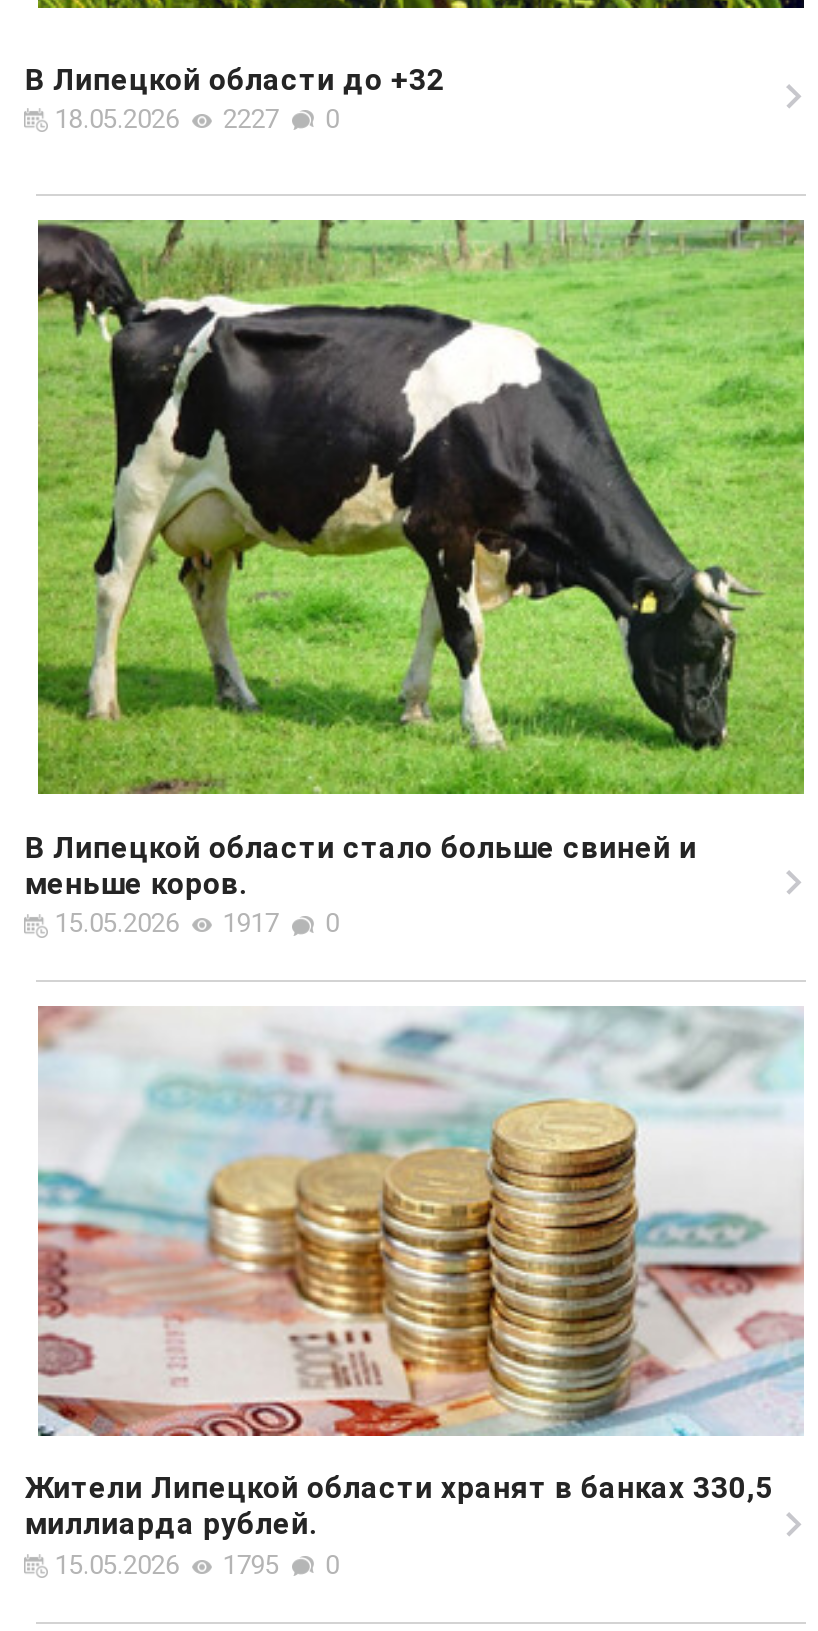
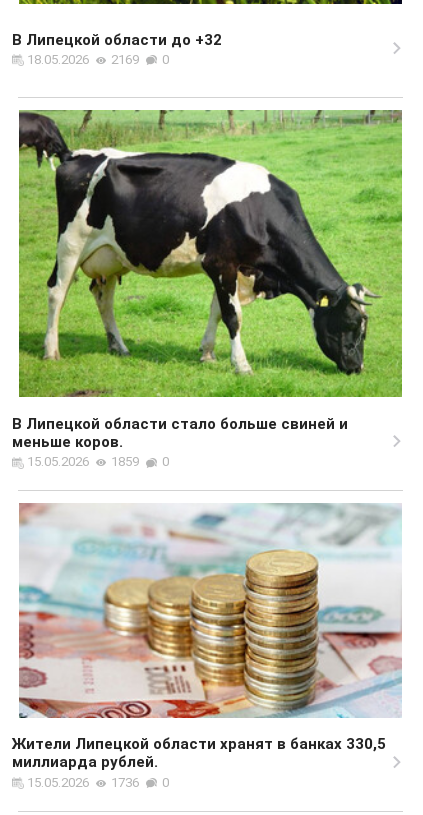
[55,104,339,134] 18.05.2026 2227 0 -> [27,52,169,67] 18.05.2026 2169 0
[55,908,339,938] 15.05.2026 1917 0 -> [27,454,169,469] 15.05.2026 1859 0
[55,1549,339,1579] 15.05.2026 1795 0 -> [27,775,169,790] 15.05.2026 1736 0

